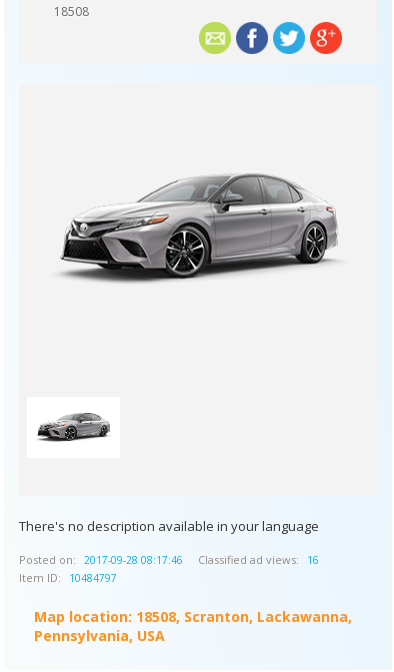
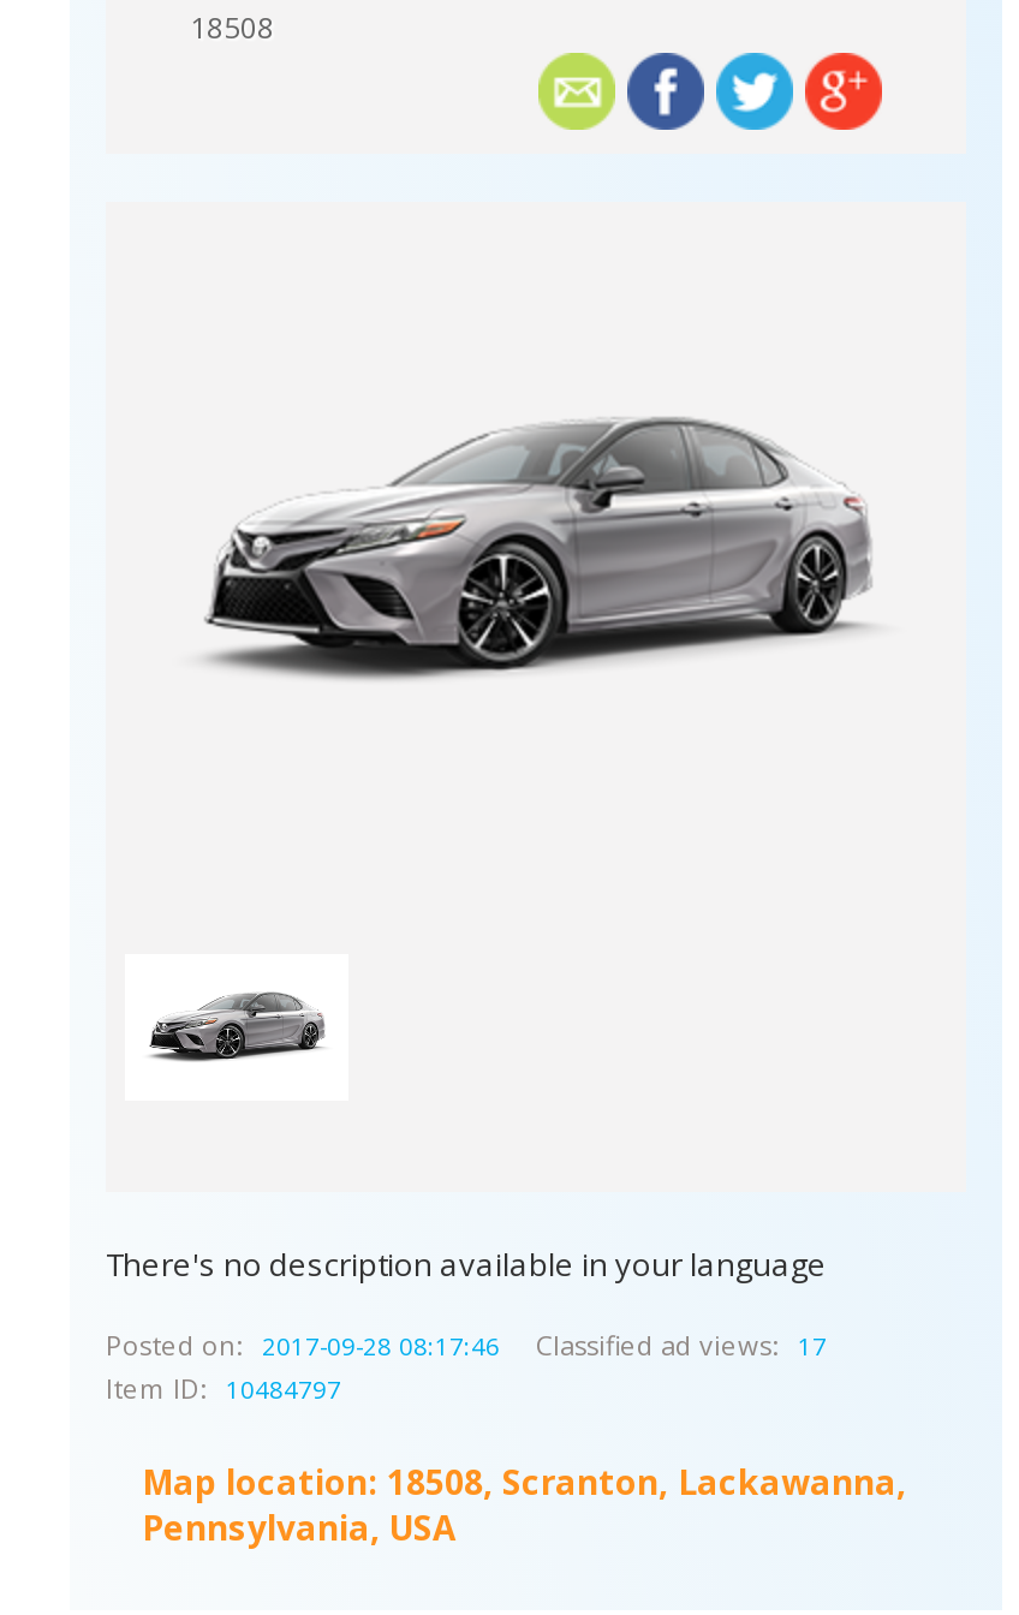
[198,552,319,567] Classified ad views: 16 -> [536,1327,827,1363] Classified ad views: 17

